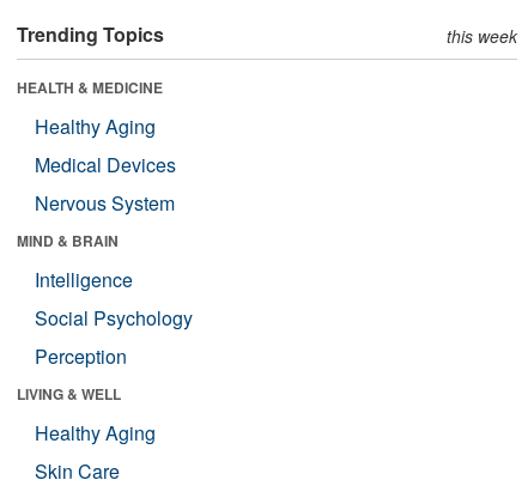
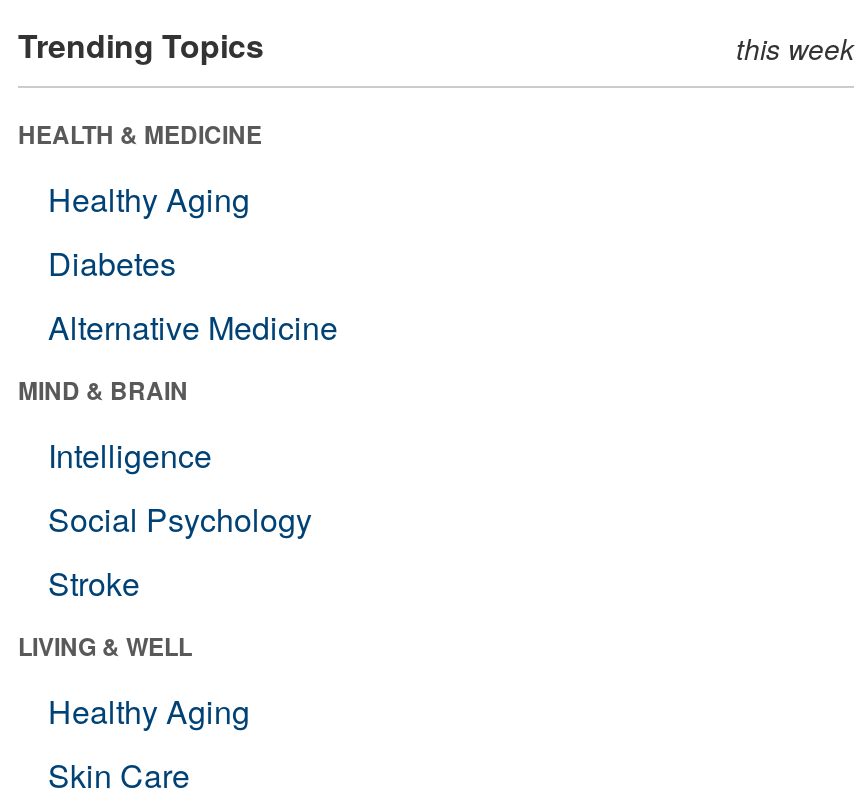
[35,151,176,216] Medical Devices | Nervous System -> [48,240,338,350] Diabetes | Alternative Medicine
[35,342,127,370] Perception -> [48,560,140,606] Stroke

